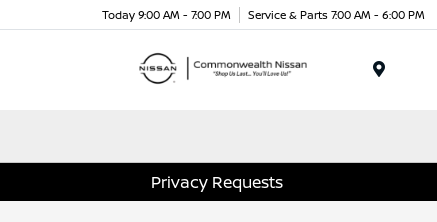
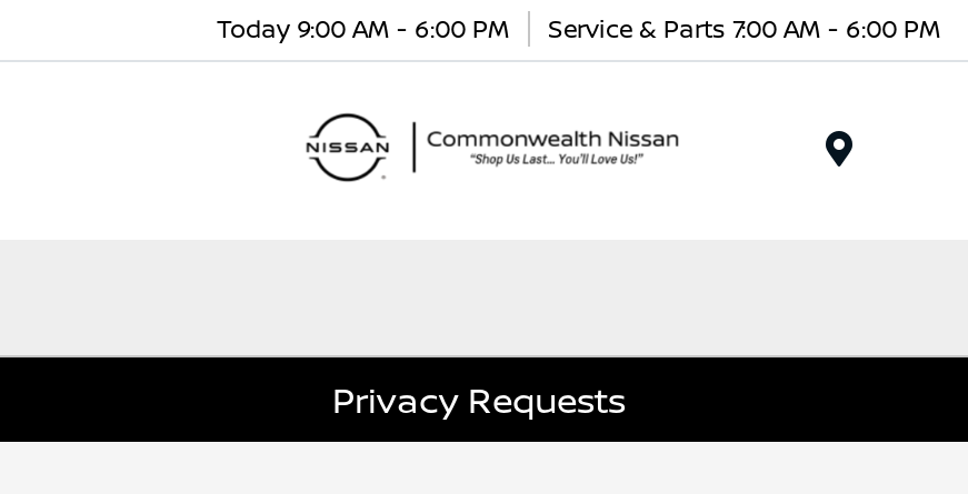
[102,6,425,21] Today 9:00 AM - 7:00 PM Service & Parts 7:00 AM - 6:00 PM -> [217,10,941,43] Today 9:00 AM - 6:00 PM Service & Parts 7:00 AM - 6:00 PM

